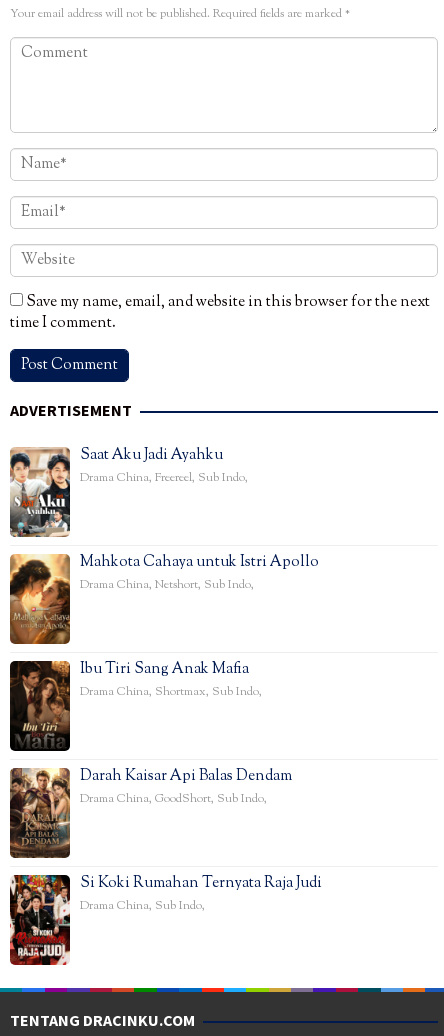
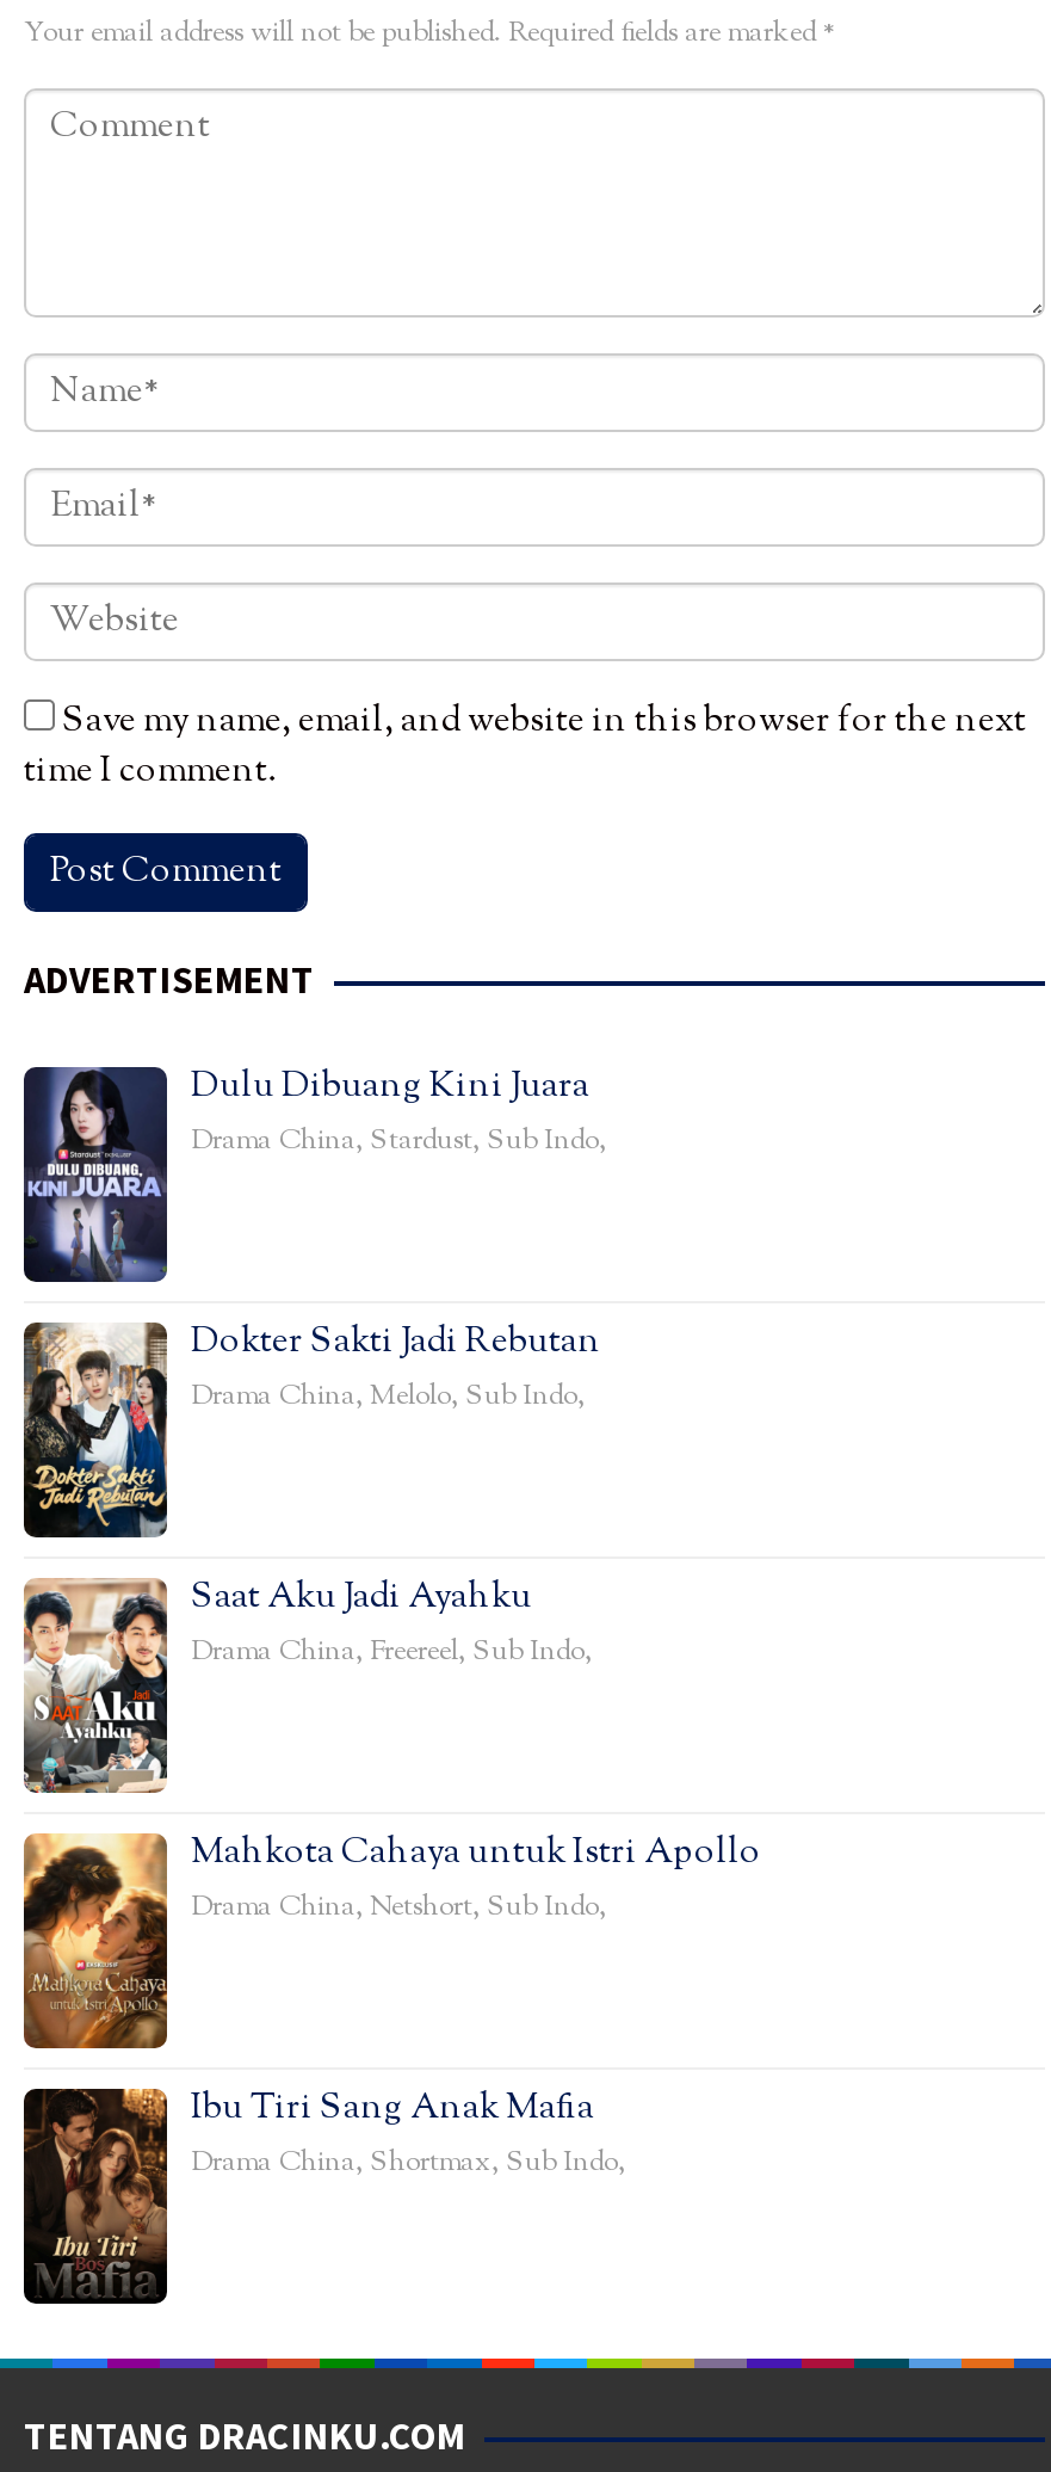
none -> [21,1062,606,1284] [image] | Dulu Dibuang Kini Juara | Drama China, Stardust, Sub Indo,
none -> [21,1317,601,1540] [image] | Dokter Sakti Jadi Rebutan | Drama China, Melolo, Sub Indo,
moved [8,445,319,701] -> [19,1572,761,2184]: [image] | Saat Aku Jadi Ayahku | Drama China, Freereel, Sub Indo, | Mahkota Cahaya untuk Istri Apollo | Drama China, Netshort, Sub Indo, | Ibu Tiri Sang Anak Mafia | Drama China, Shortmax, Sub Indo,
moved [9,660,71,751] -> [21,2086,169,2304]: [image]
[9,766,292,859] [image] | Darah Kaisar Api Balas Dendam | Drama China, GoodShort, Sub Indo, -> none
[9,873,322,966] [image] | Si Koki Rumahan Ternyata Raja Judi | Drama China, Sub Indo, -> none

